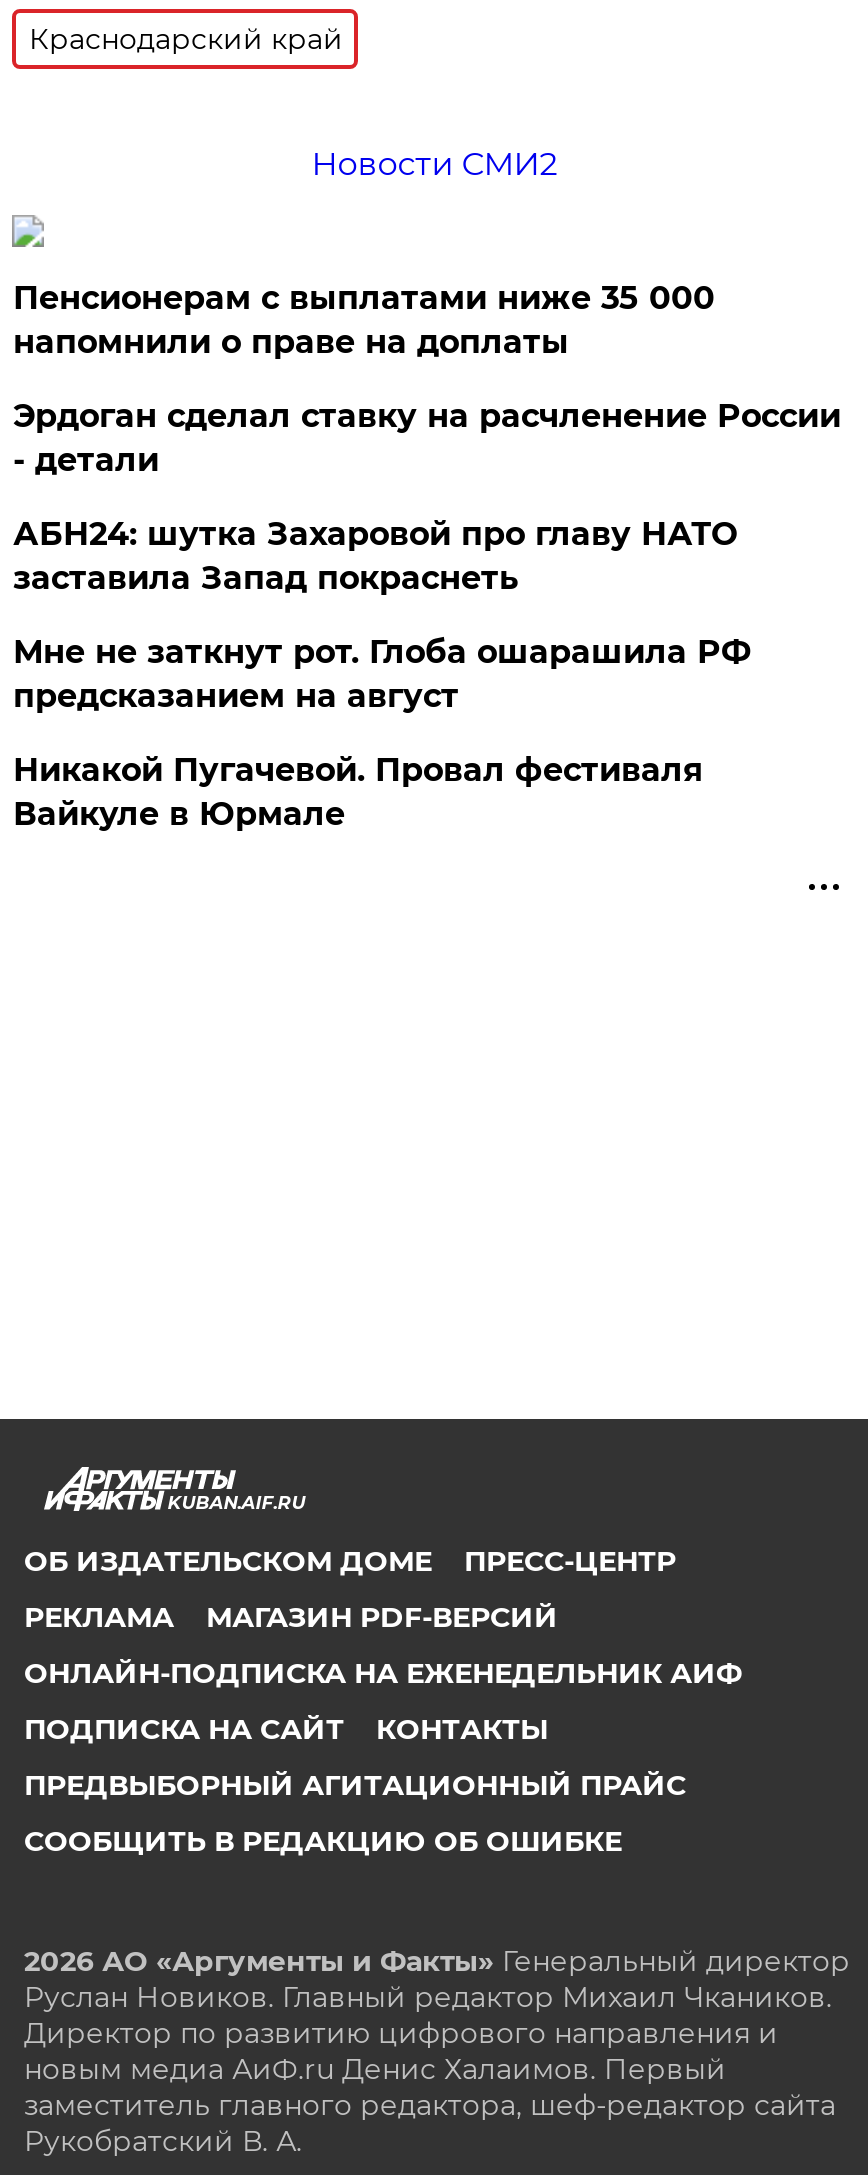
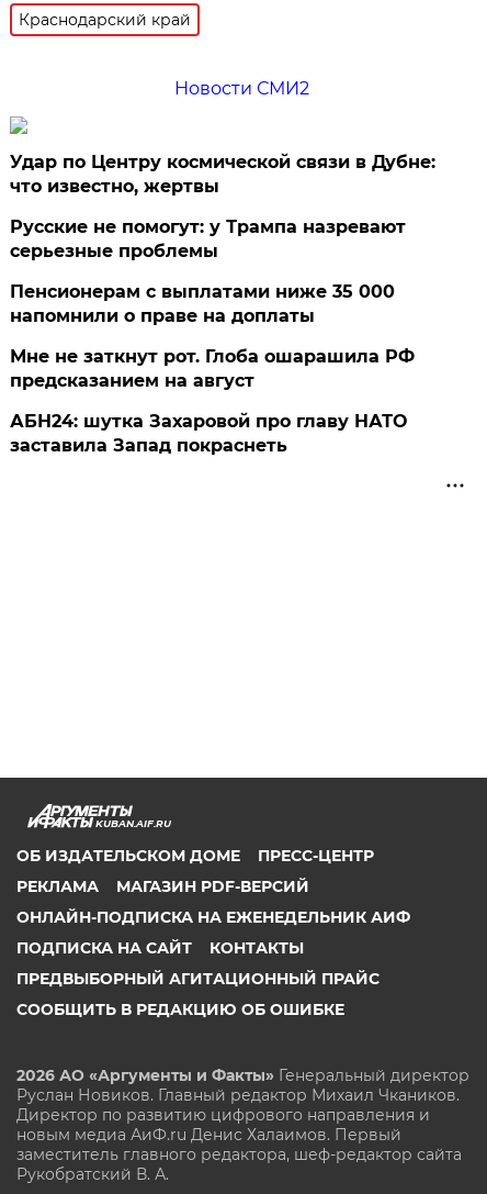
none -> [10,152,436,261] Удар по Центру космической связи в Дубне: | что известно, жертвы | Русские не помогут: у Трампа назревают | серьезные проблемы
moved [13,279,715,361] -> [10,281,395,326]: Пенсионерам с выплатами ниже 35 000 | напомнили о праве на доплаты
[13,397,841,479] Эрдоган сделал ставку на расчленение России | - детали -> none
moved [13,515,737,597] -> [10,411,407,456]: АБН24: шутка Захаровой про главу НАТО | заставила Запад покраснеть
[13,751,703,833] Никакой Пугачевой. Провал фестиваля | Вайкуле в Юрмале -> none

